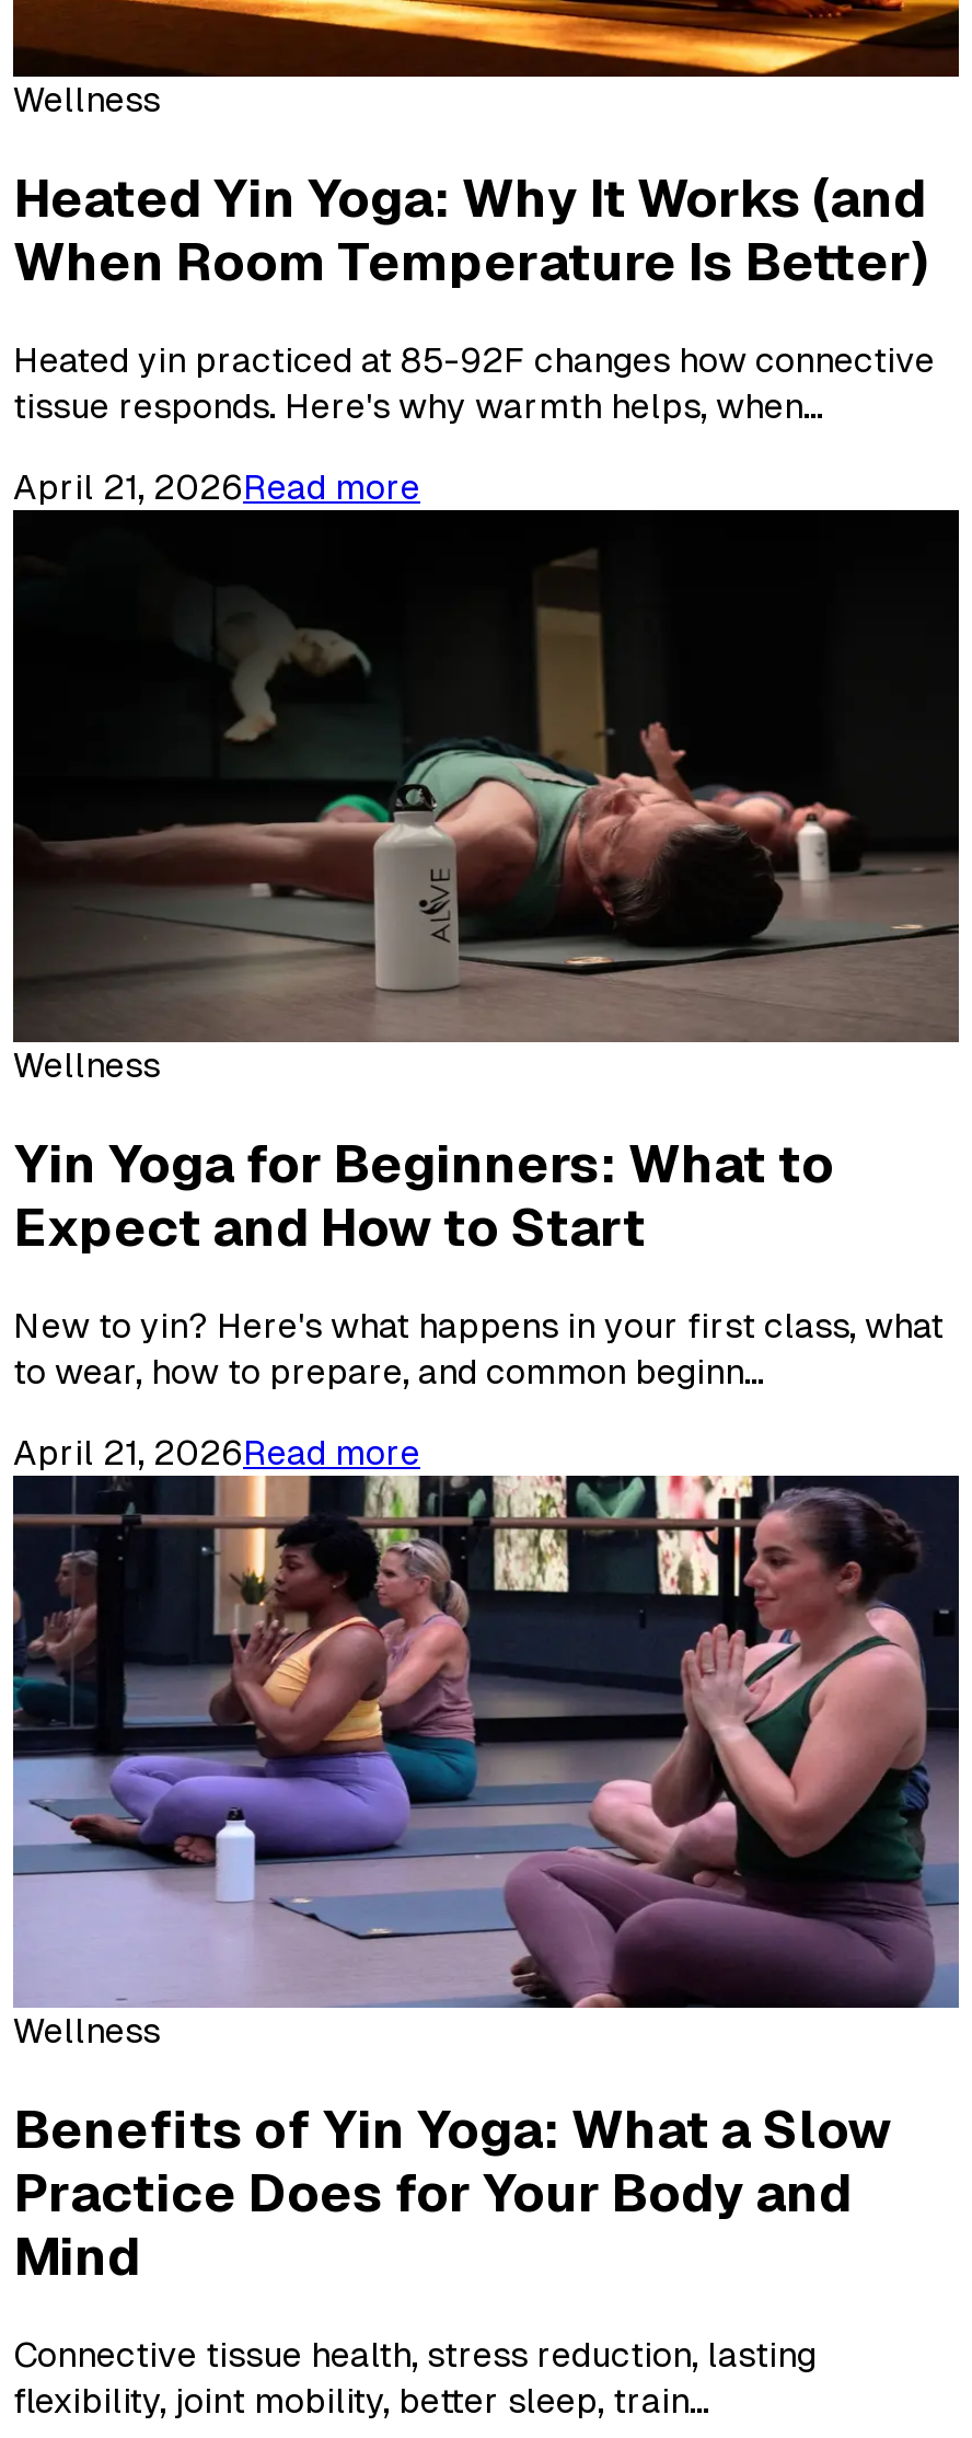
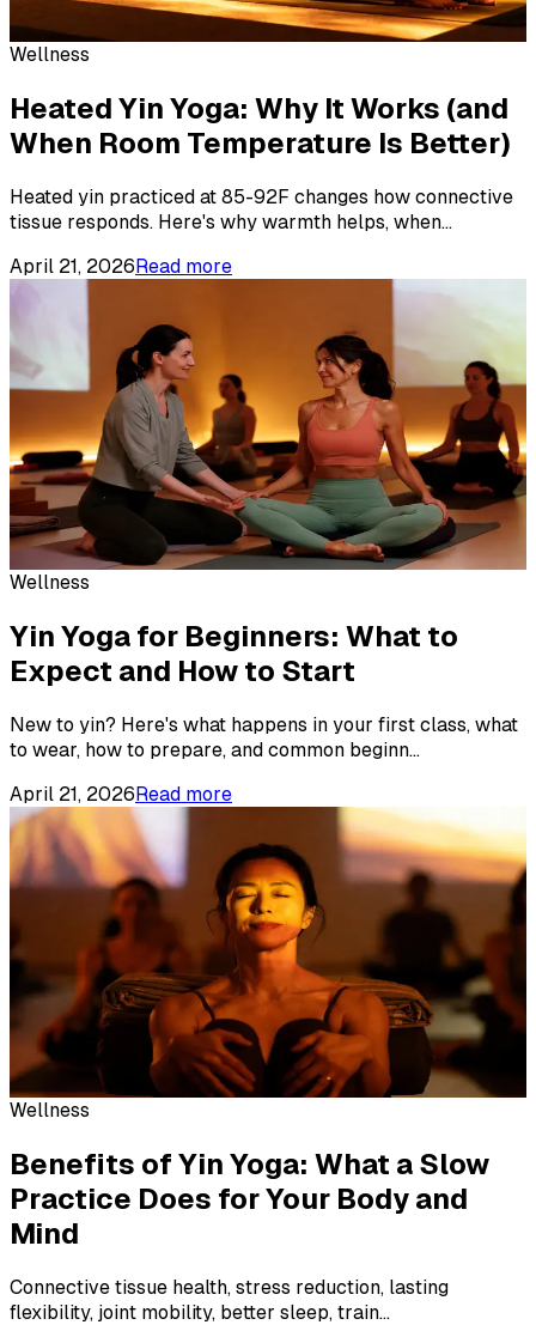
[11,508,961,1042] [image] -> [8,278,528,570] [image]
[11,1474,961,2010] [image] -> [8,806,528,1099] [image]

